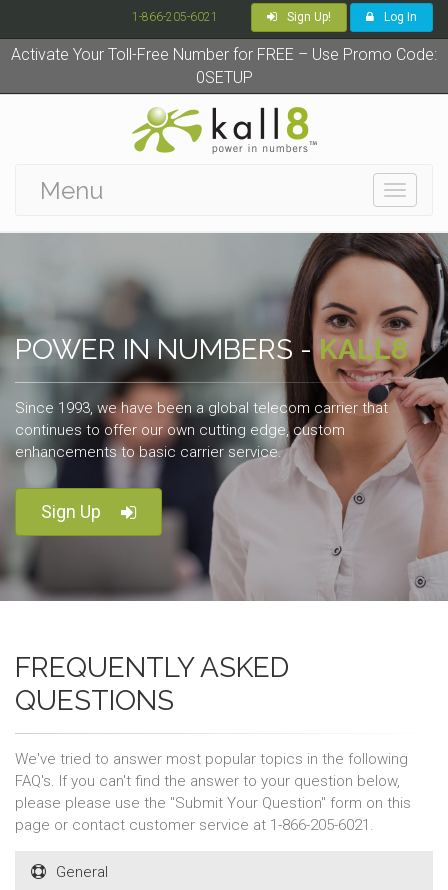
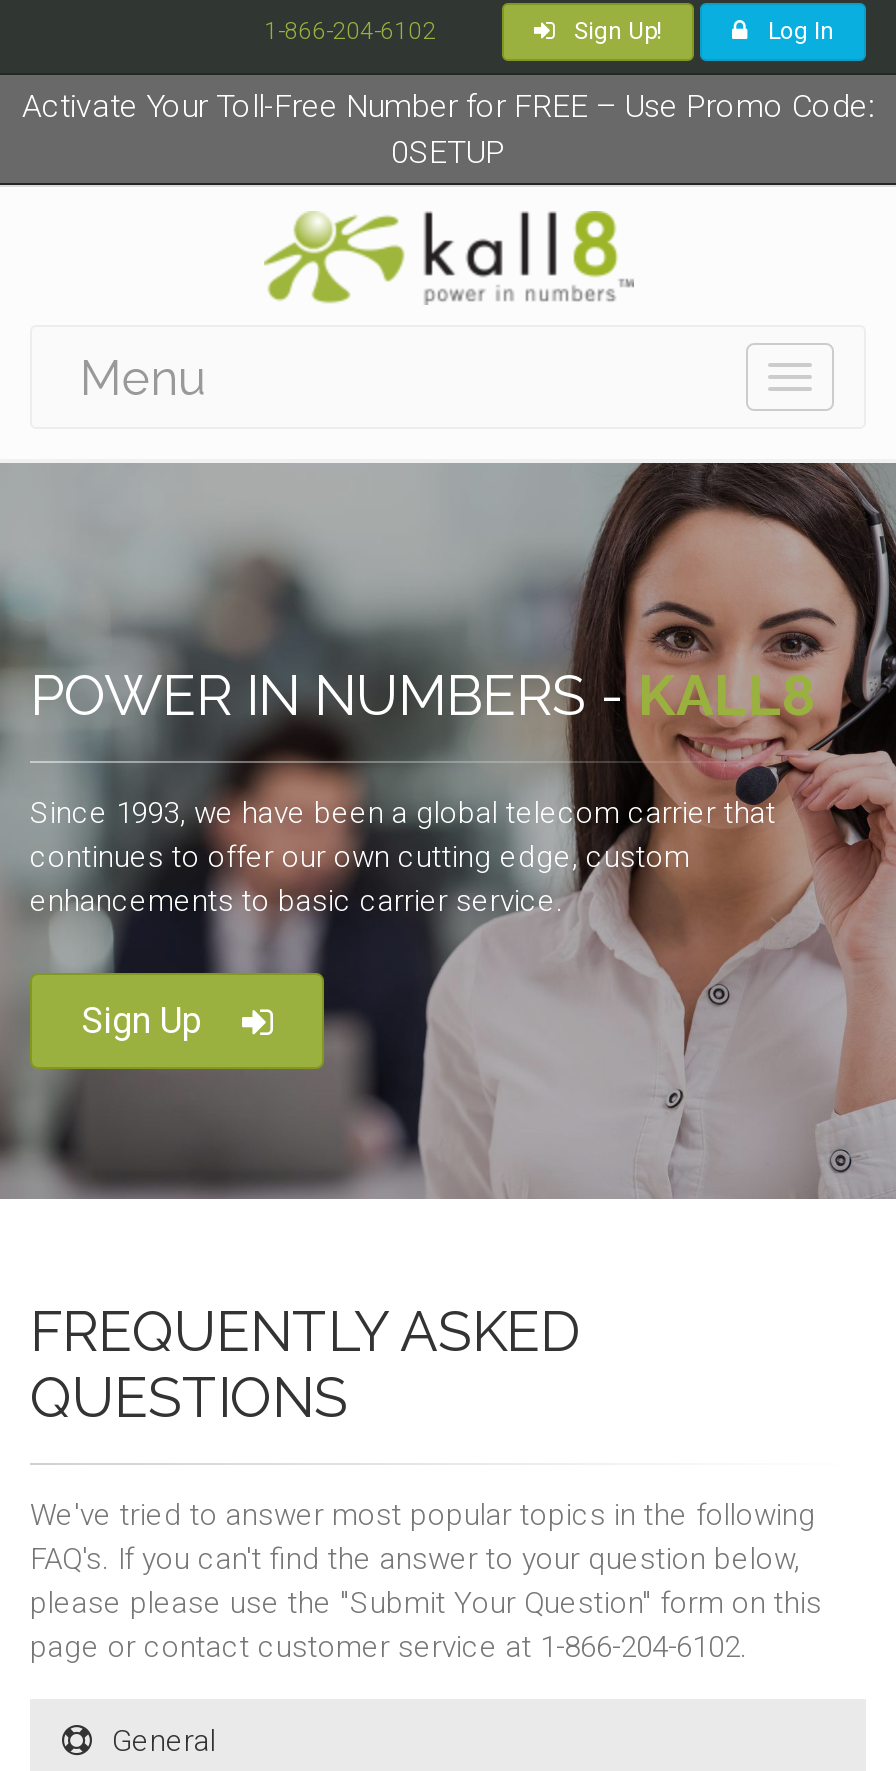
[132,10,218,24] 1-866-205-6021 -> [264,17,436,45] 1-866-204-6102
[15,816,374,834] page or contact customer service at 1-866-205-6021. -> [30,1629,748,1665] page or contact customer service at 1-866-204-6102.

